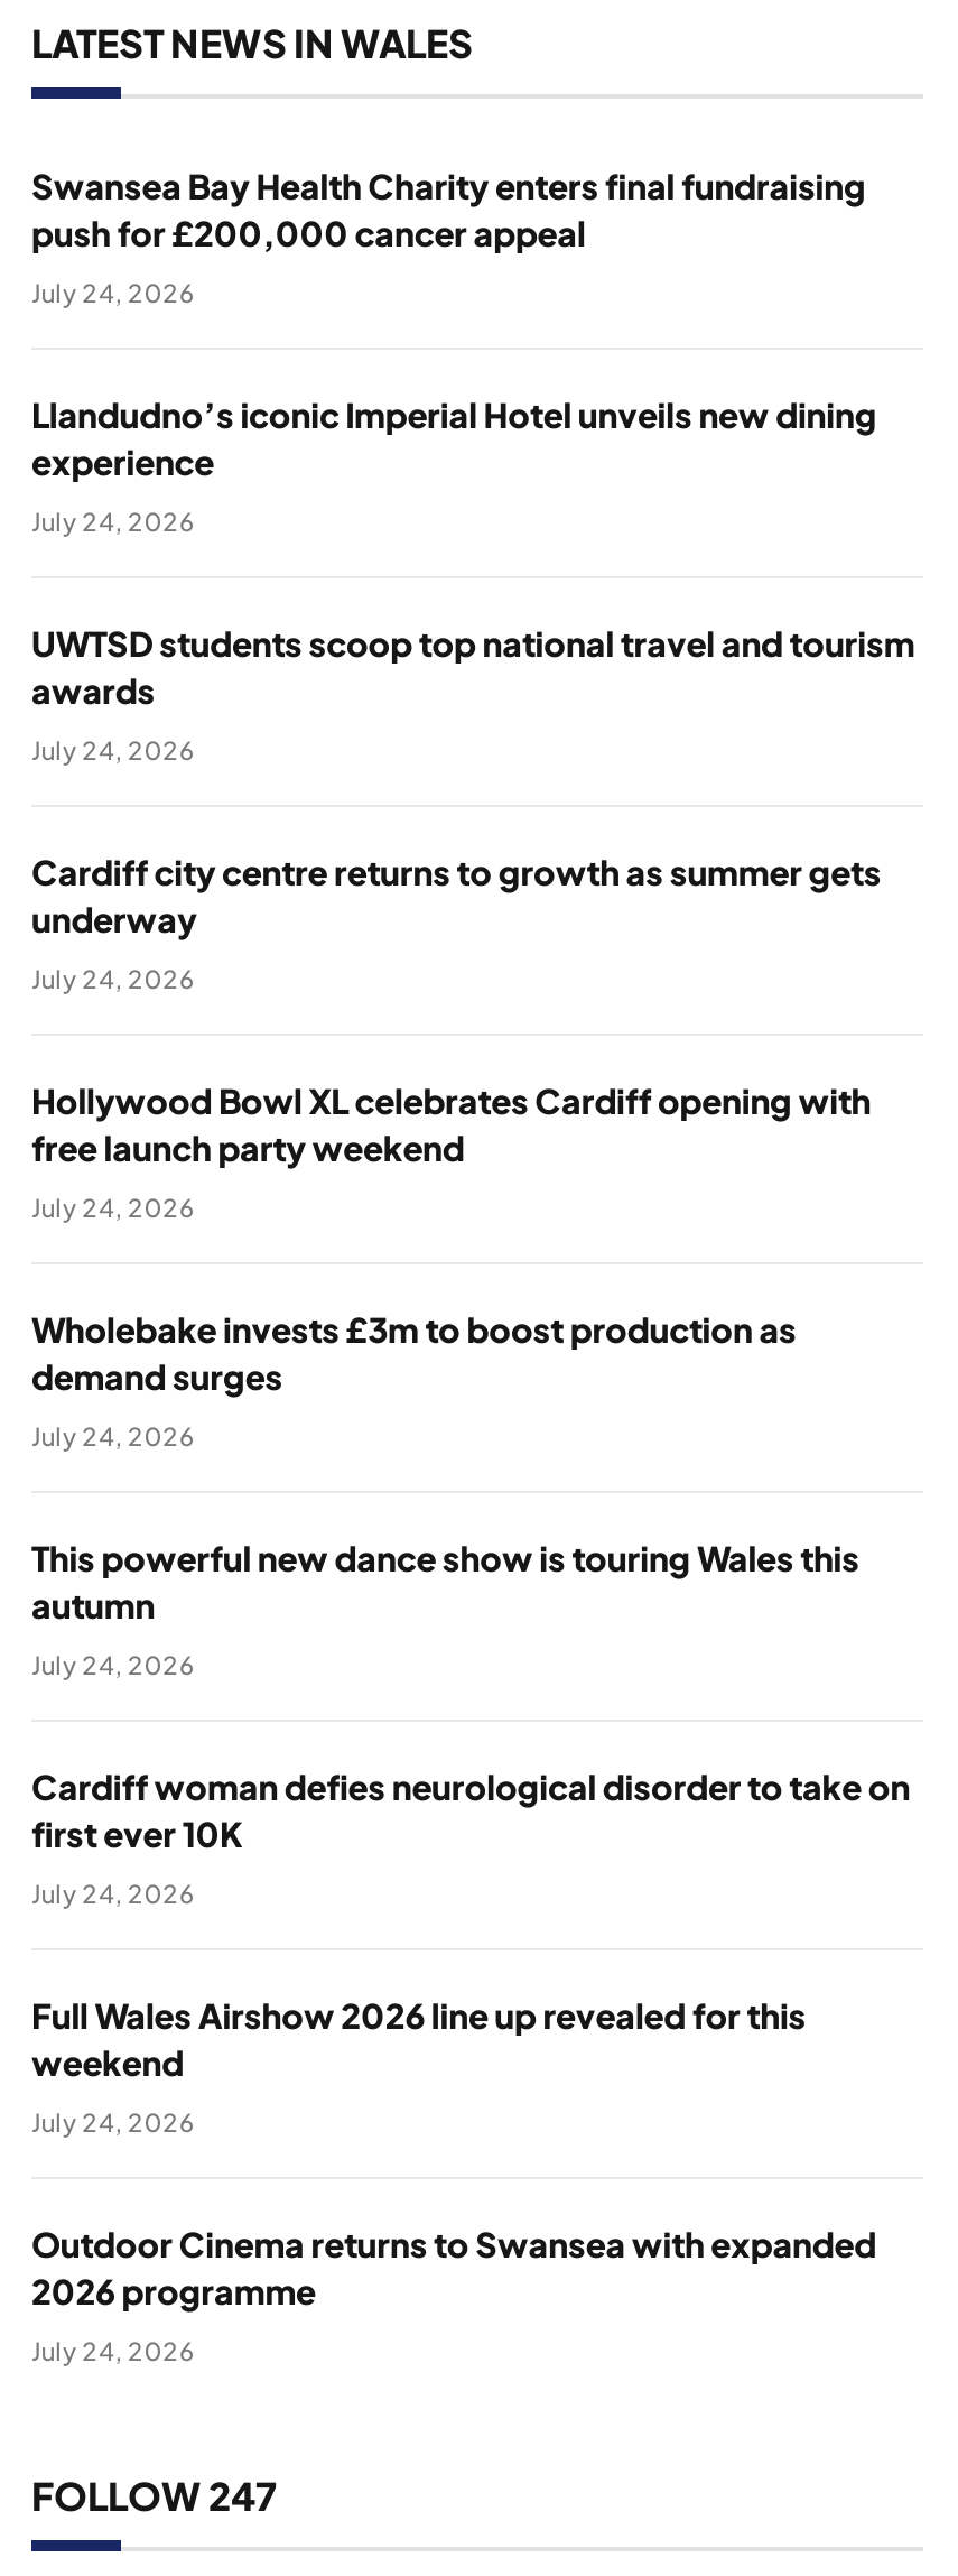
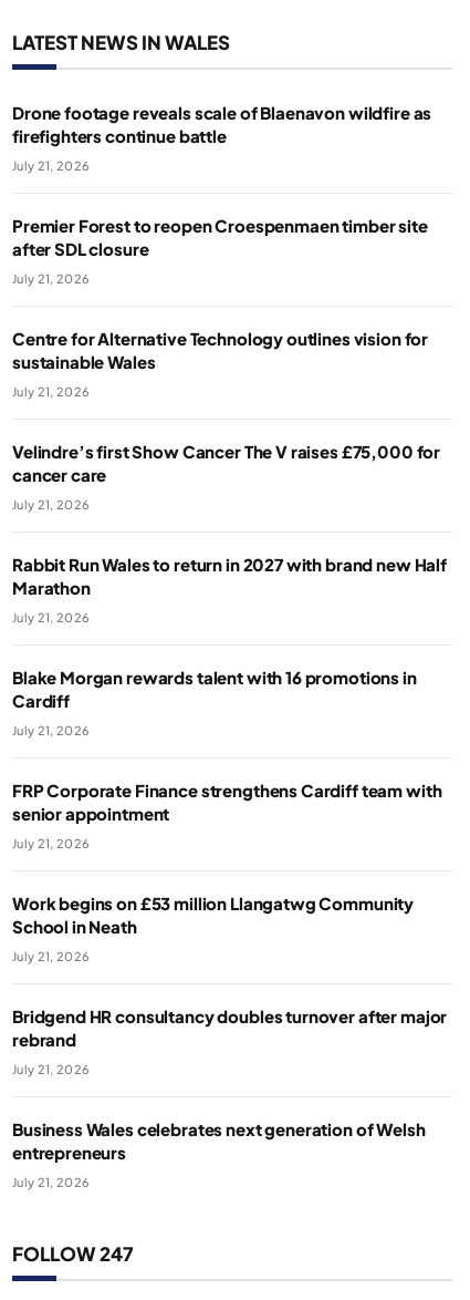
[31,163,866,252] Swansea Bay Health Charity enters final fundraising | push for £200,000 cancer appeal -> [12,101,432,146] Drone footage reveals scale of Blaenavon wildfire as | firefighters continue battle
[31,277,196,306] July 24, 2026 -> [12,158,90,172] July 21, 2026
[31,391,877,481] Llandudno’s iconic Imperial Hotel unveils new dining | experience -> [12,214,428,259] Premier Forest to reopen Croespenmaen timber site | after SDL closure
[31,506,196,535] July 24, 2026 -> [12,271,90,285] July 21, 2026
[31,620,915,710] UWTSD students scoop top national travel and tourism | awards -> [12,327,428,372] Centre for Alternative Technology outlines vision for | sustainable Wales
[31,734,196,763] July 24, 2026 -> [12,384,90,398] July 21, 2026
[31,849,881,938] Cardiff city centre returns to growth as summer gets | underway -> [12,440,440,484] Velindre’s first Show Cancer The V raises £75,000 for | cancer care
[31,963,196,992] July 24, 2026 -> [12,497,90,511] July 21, 2026
[31,1077,871,1167] Hollywood Bowl XL celebrates Cardiff opening with | free launch party weekend -> [12,553,447,597] Rabbit Run Wales to return in 2027 with brand new Half | Marathon
[31,1192,196,1221] July 24, 2026 -> [12,610,90,624] July 21, 2026
[31,1306,796,1396] Wholebake invests £3m to boost production as | demand surges -> [12,666,417,710] Blake Morgan rewards talent with 16 promotions in | Cardiff
[31,1420,196,1449] July 24, 2026 -> [12,723,90,737] July 21, 2026
[31,1535,859,1624] This powerful new dance show is touring Wales this | autumn -> [12,779,442,823] FRP Corporate Finance strengthens Cardiff team with | senior appointment
[31,1649,196,1678] July 24, 2026 -> [12,835,90,850] July 21, 2026
[31,1763,910,1853] Cardiff woman defies neurological disorder to take on | first ever 10K -> [12,892,414,936] Work begins on £53 million Llangatwg Community | School in Neath
[31,1878,196,1907] July 24, 2026 -> [12,948,90,963] July 21, 2026
[31,1992,806,2082] Full Wales Airshow 2026 line up revealed for this | weekend -> [12,1005,447,1049] Bridgend HR consultancy doubles turnover after major | rebrand
[31,2106,196,2135] July 24, 2026 -> [12,1061,90,1076] July 21, 2026
[31,2221,876,2310] Outdoor Cinema returns to Swansea with expanded | 2026 programme -> [12,1118,425,1162] Business Wales celebrates next generation of Welsh | entrepreneurs
[31,2335,196,2364] July 24, 2026 -> [12,1174,90,1189] July 21, 2026

